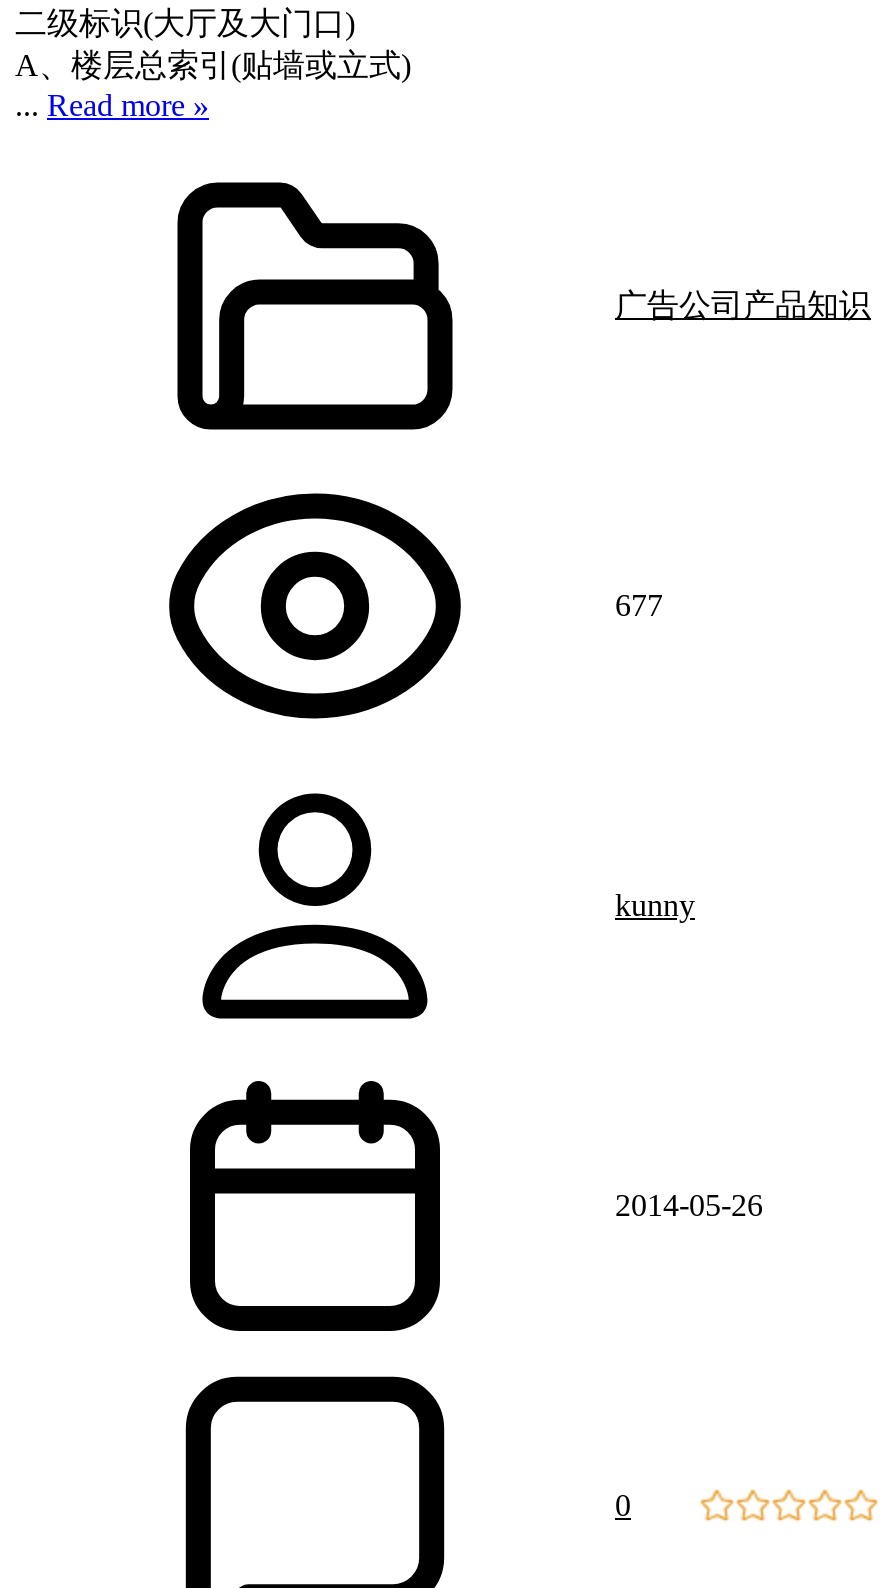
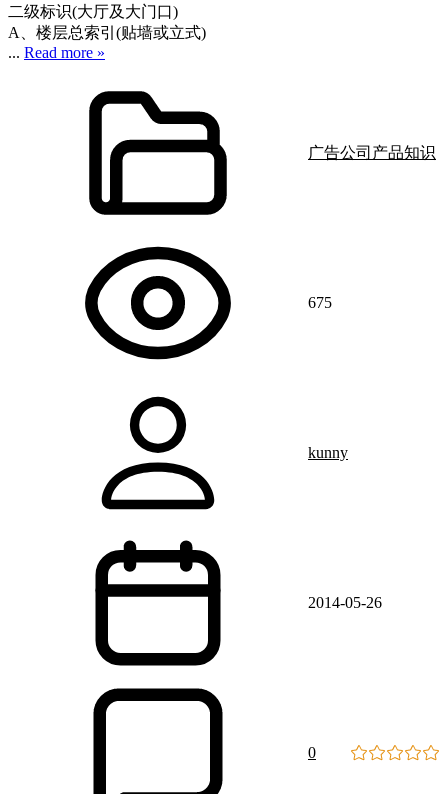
[615,588,663,622] 677 -> [308,294,332,311] 675

